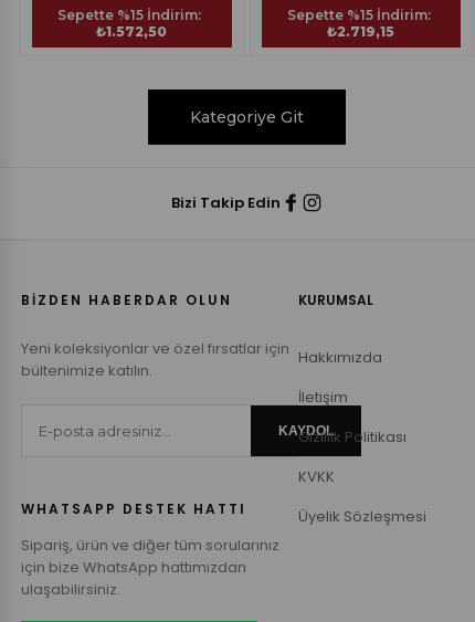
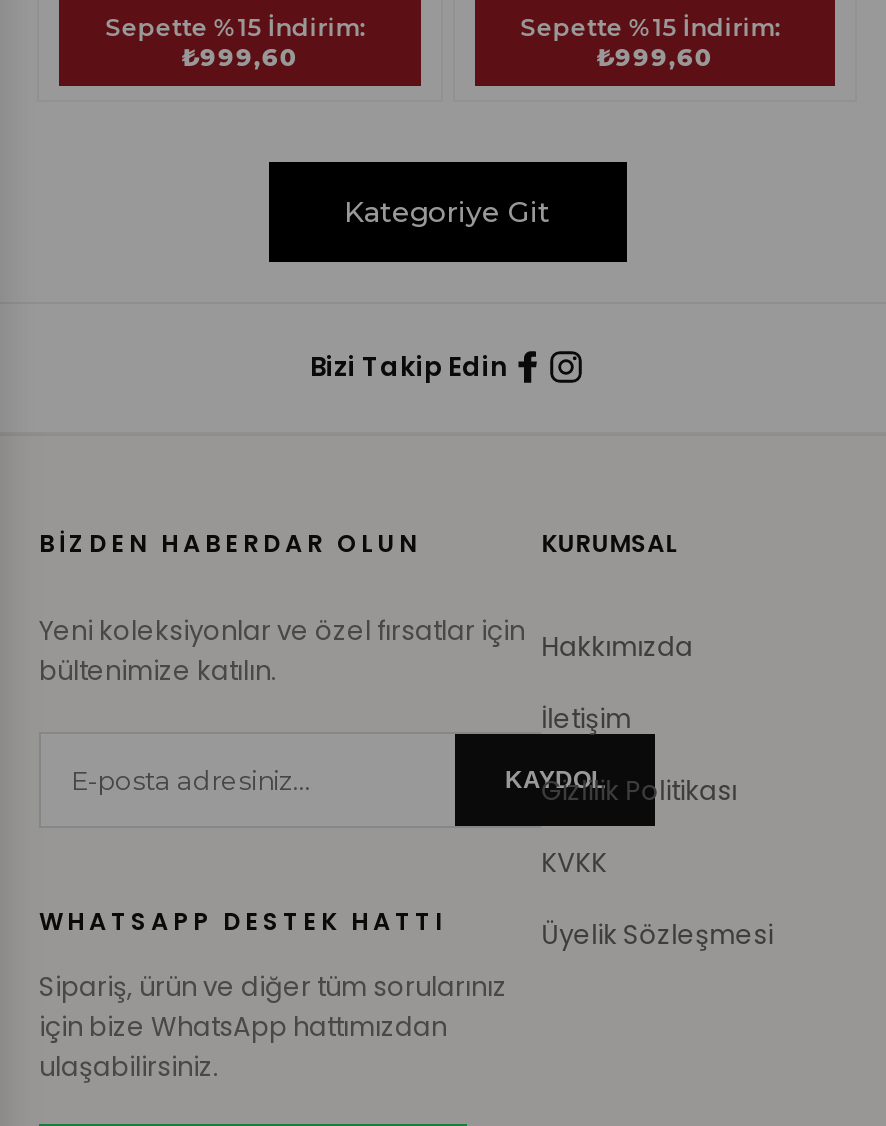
[96,23,167,39] ₺1.572,50 -> [181,41,297,71] ₺999,60
[327,23,395,39] ₺2.719,15 -> [597,41,713,71] ₺999,60

